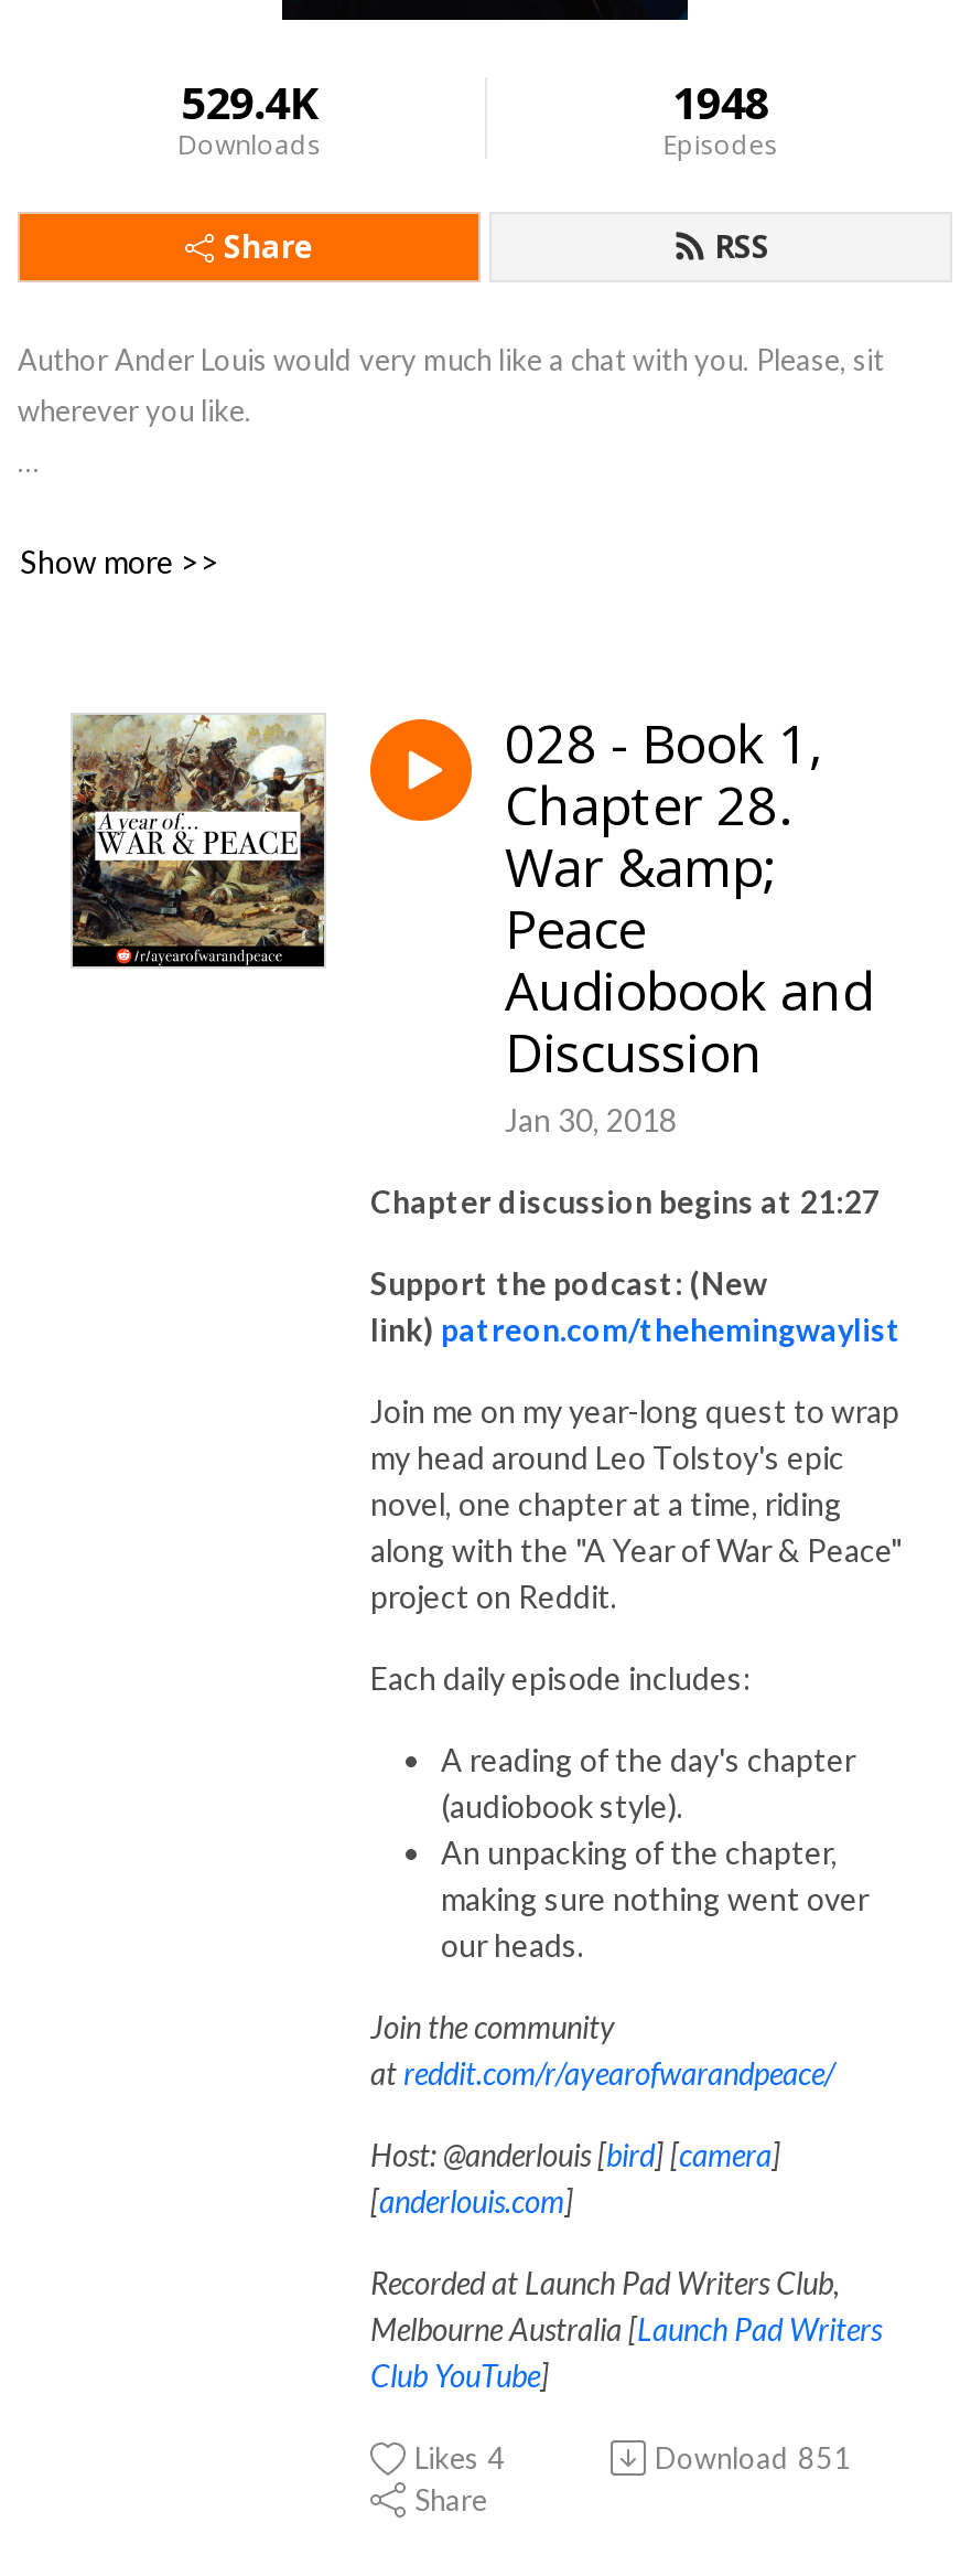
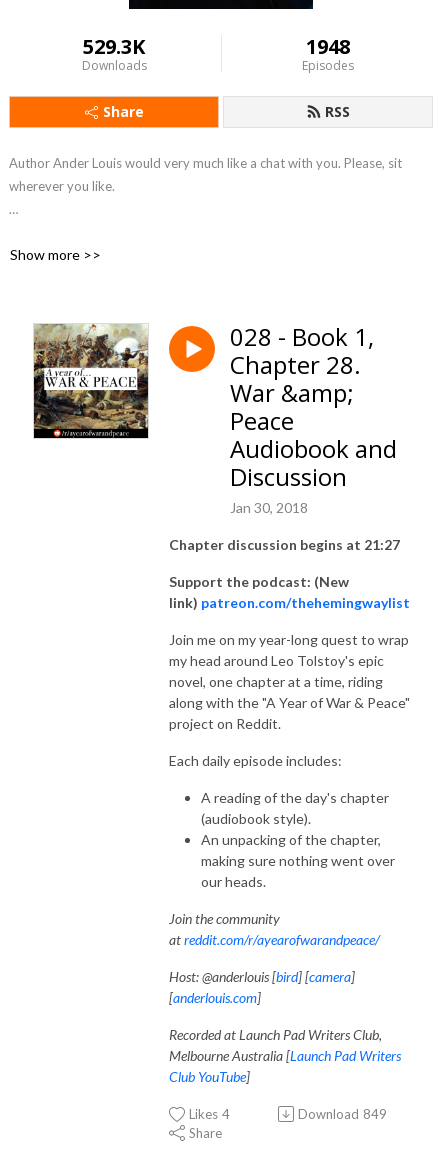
[181,73,318,132] 529.4K -> [83,33,145,60] 529.3K
[655,2440,851,2476] Download 851 -> [298,1106,387,1122] Download 849

